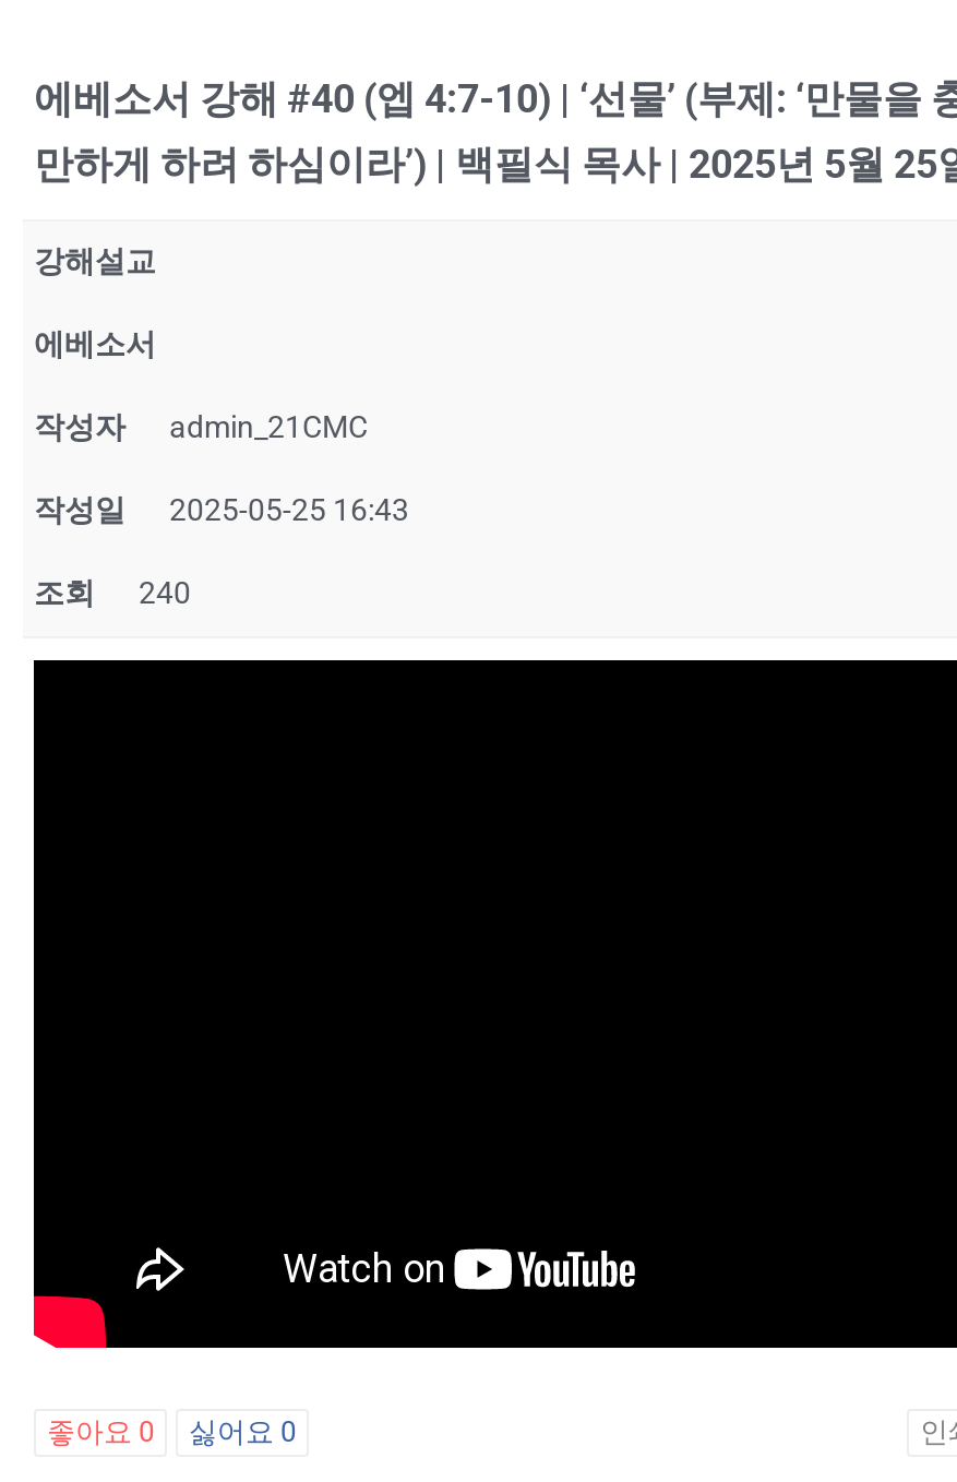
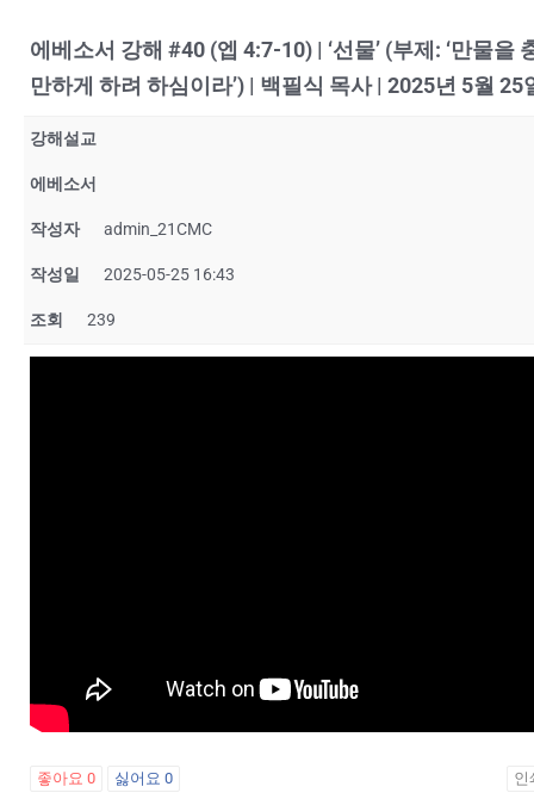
[34,575,191,610] 조회 240 -> [30,310,116,329] 조회 239

